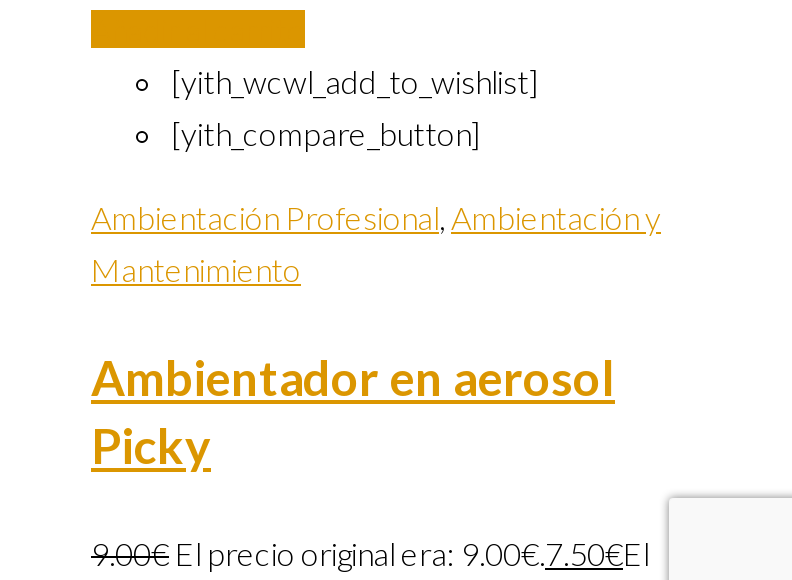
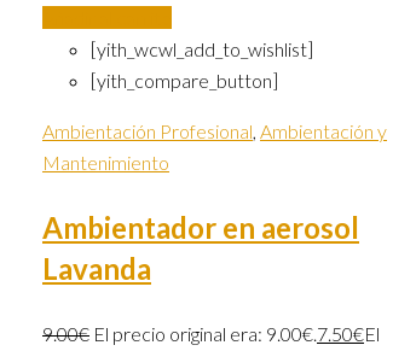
[91,416,211,474] Picky -> [42,251,151,286] Lavanda

